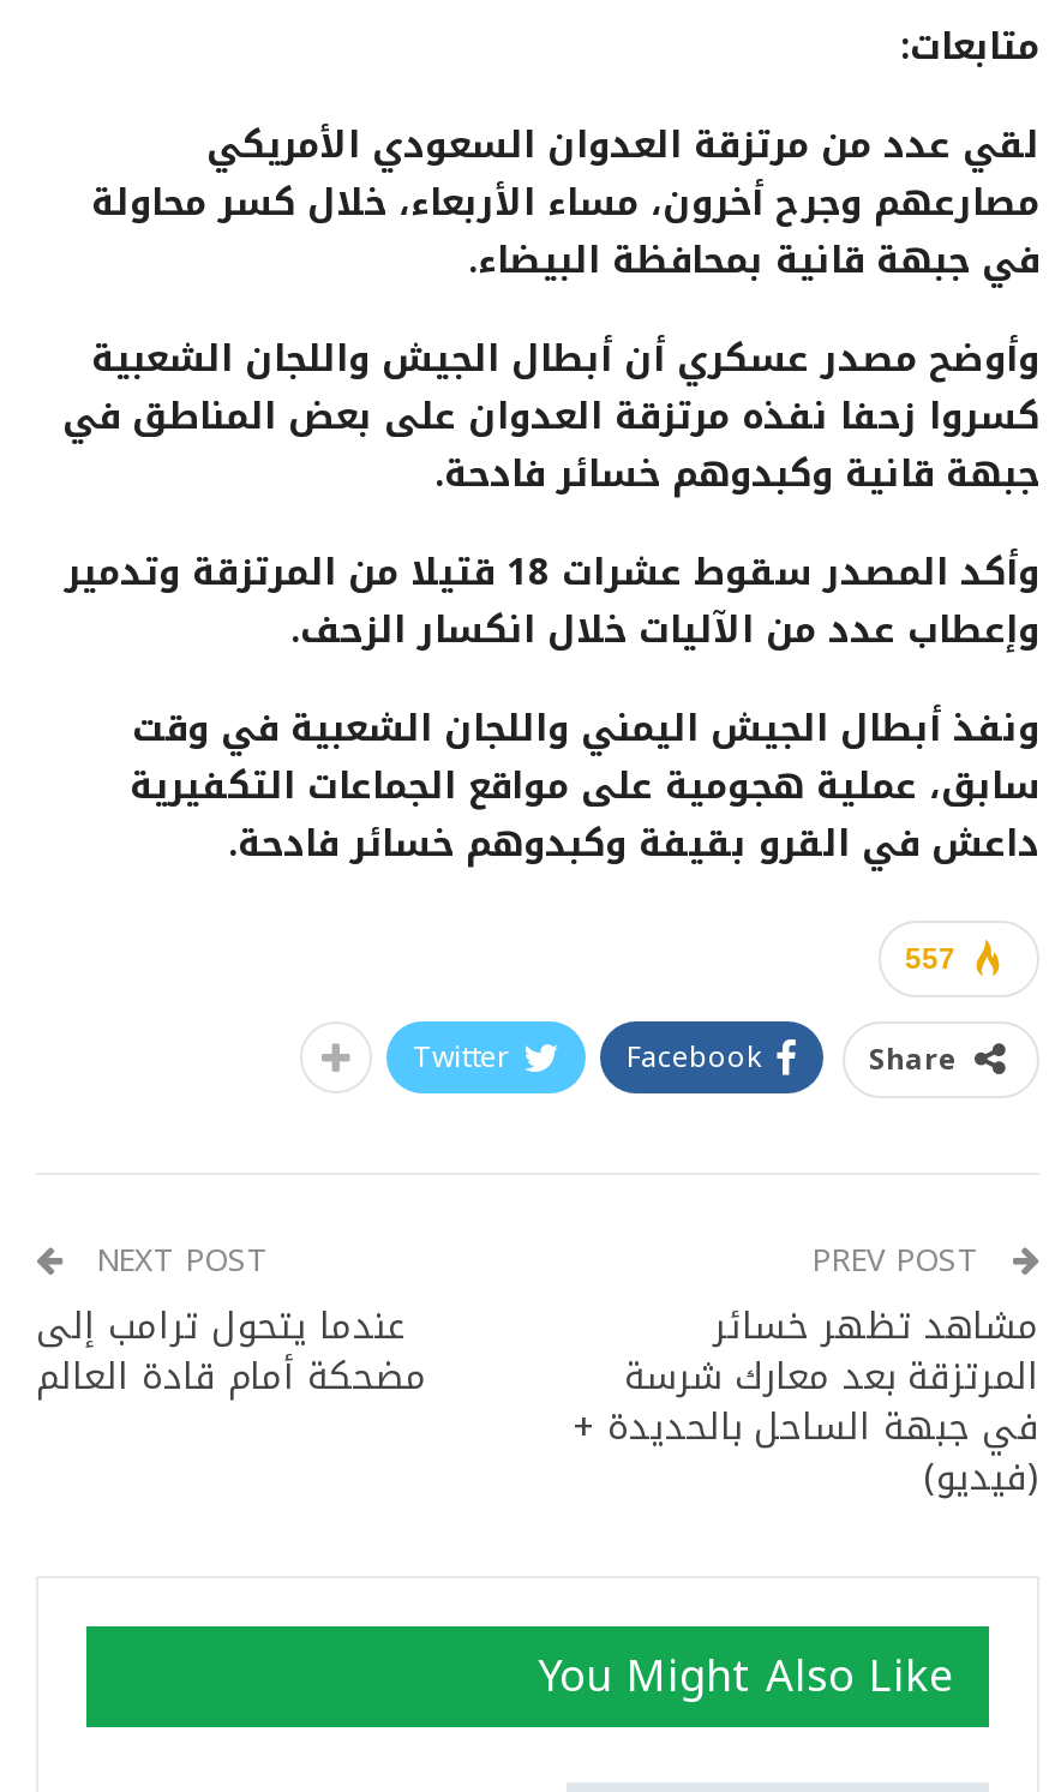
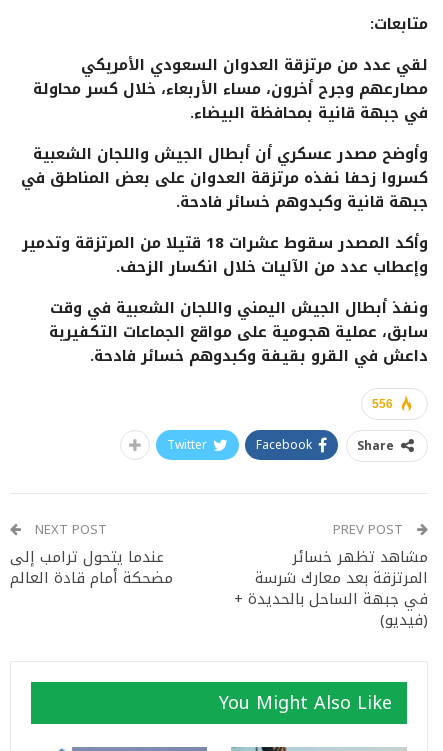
[905,942,955,976] 557 -> [372,397,393,411] 556

